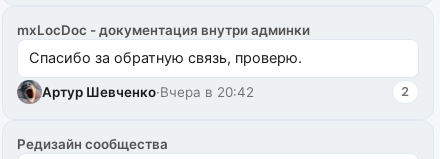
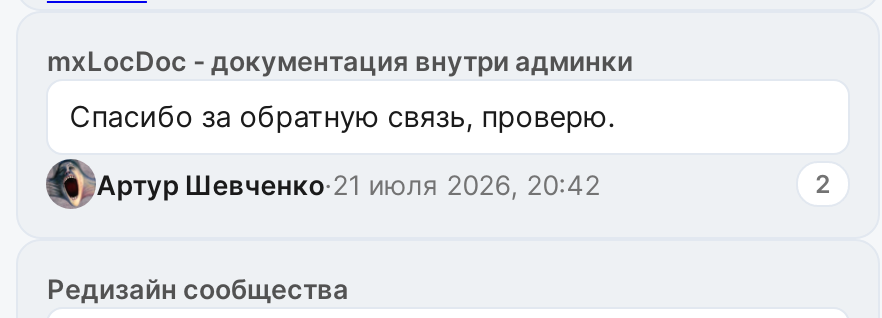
[42,84,254,100] Артур Шевченко·Вчера в 20:42 -> [96,168,600,200] Артур Шевченко·21 июля 2026, 20:42

